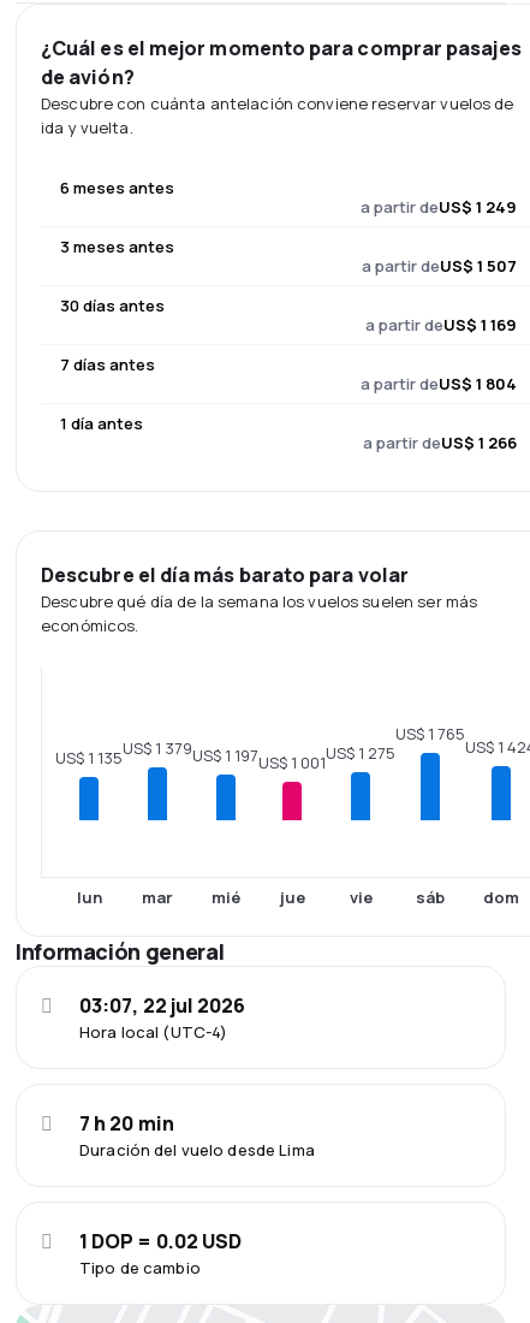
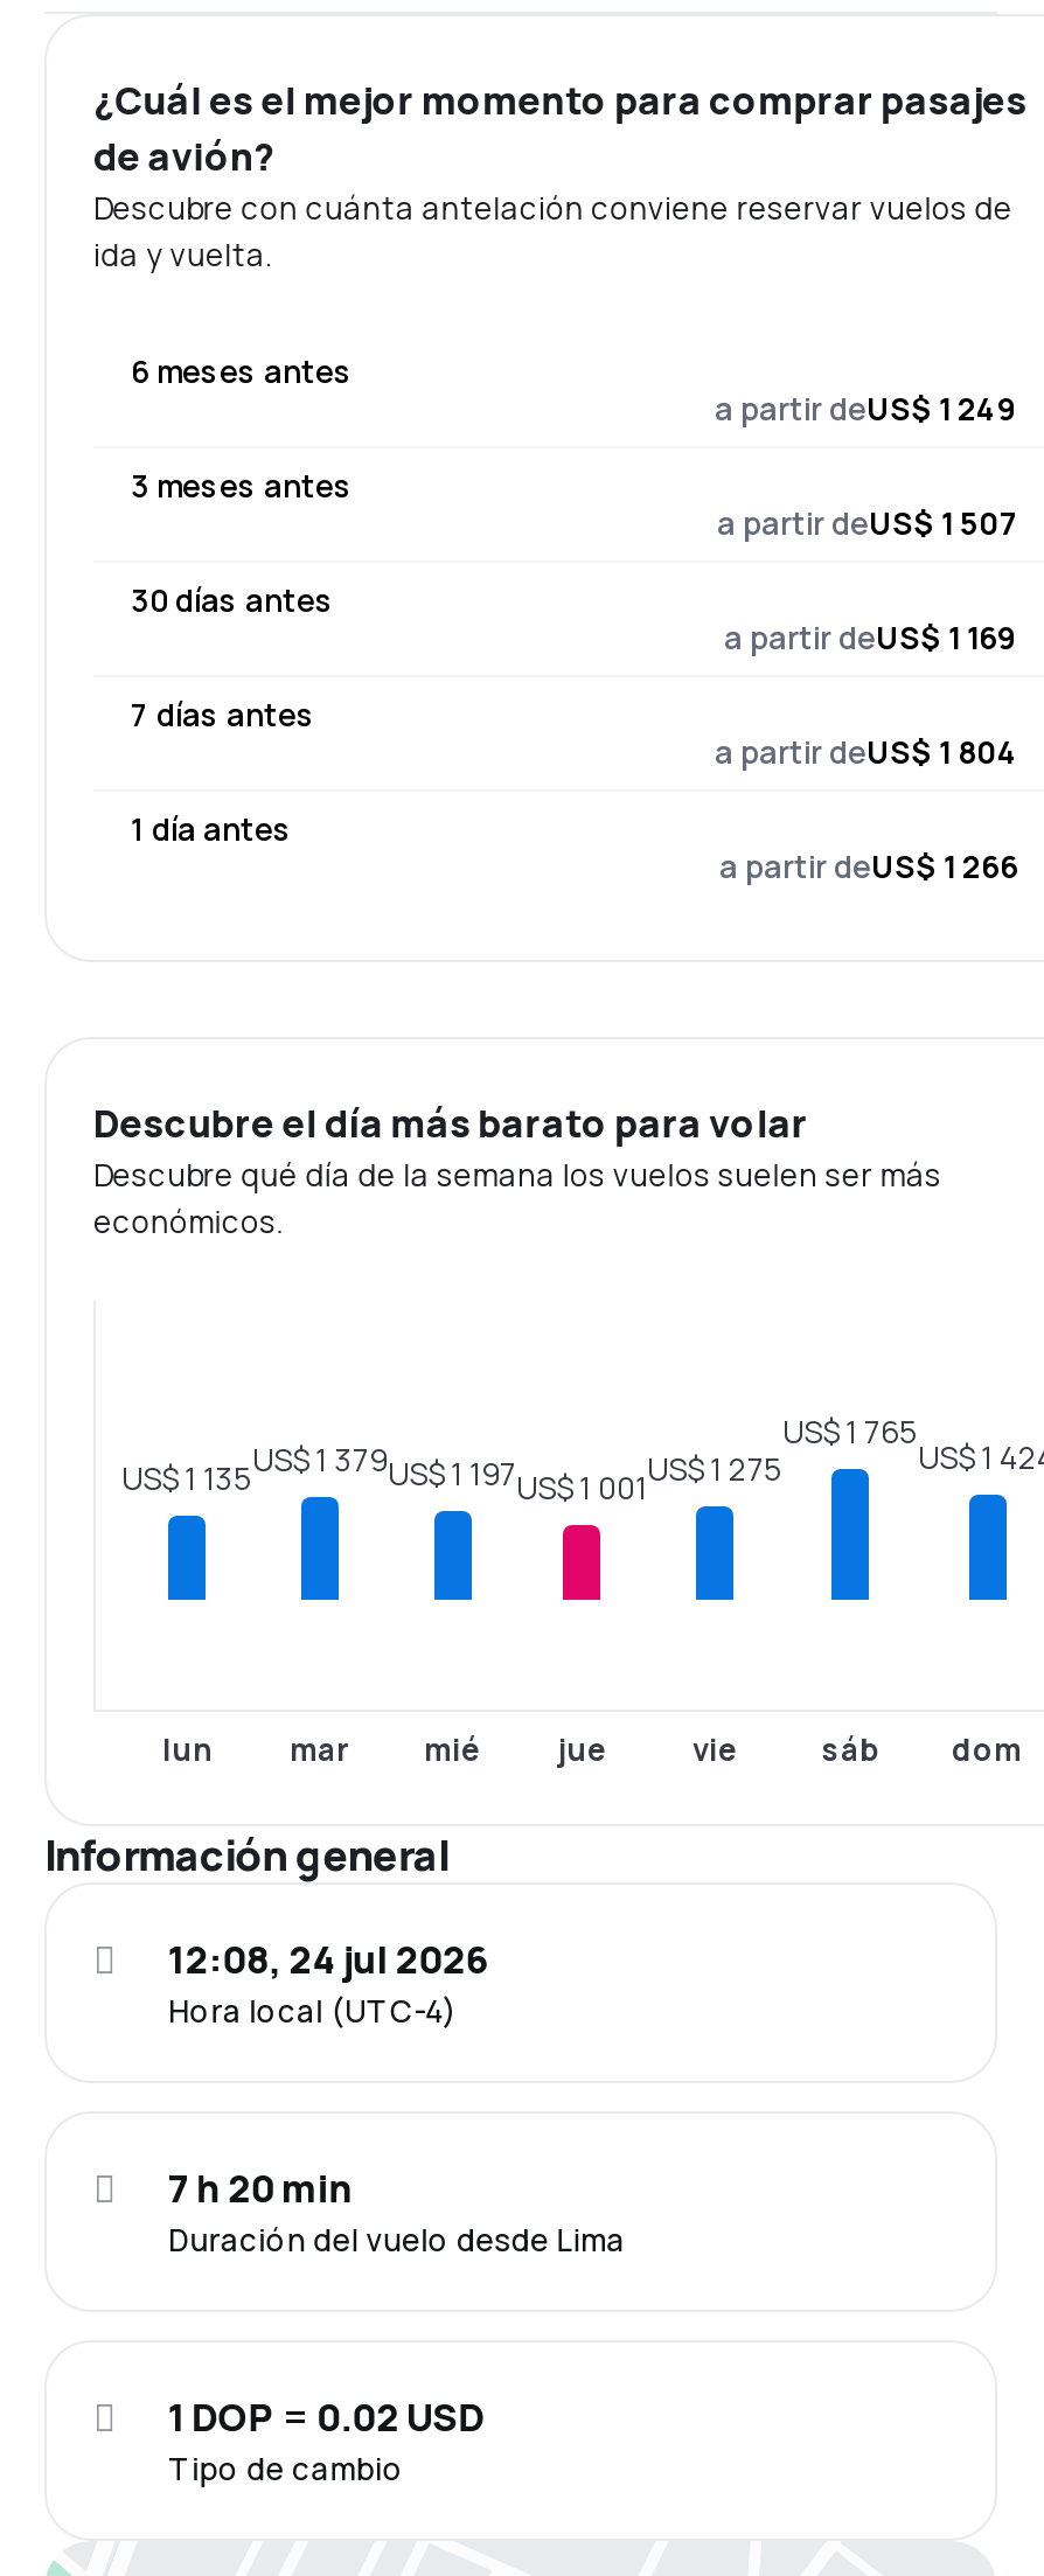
[79,992,246,1019] 03:07, 22 jul 2026 -> [168,1934,489,1985] 12:08, 24 jul 2026

